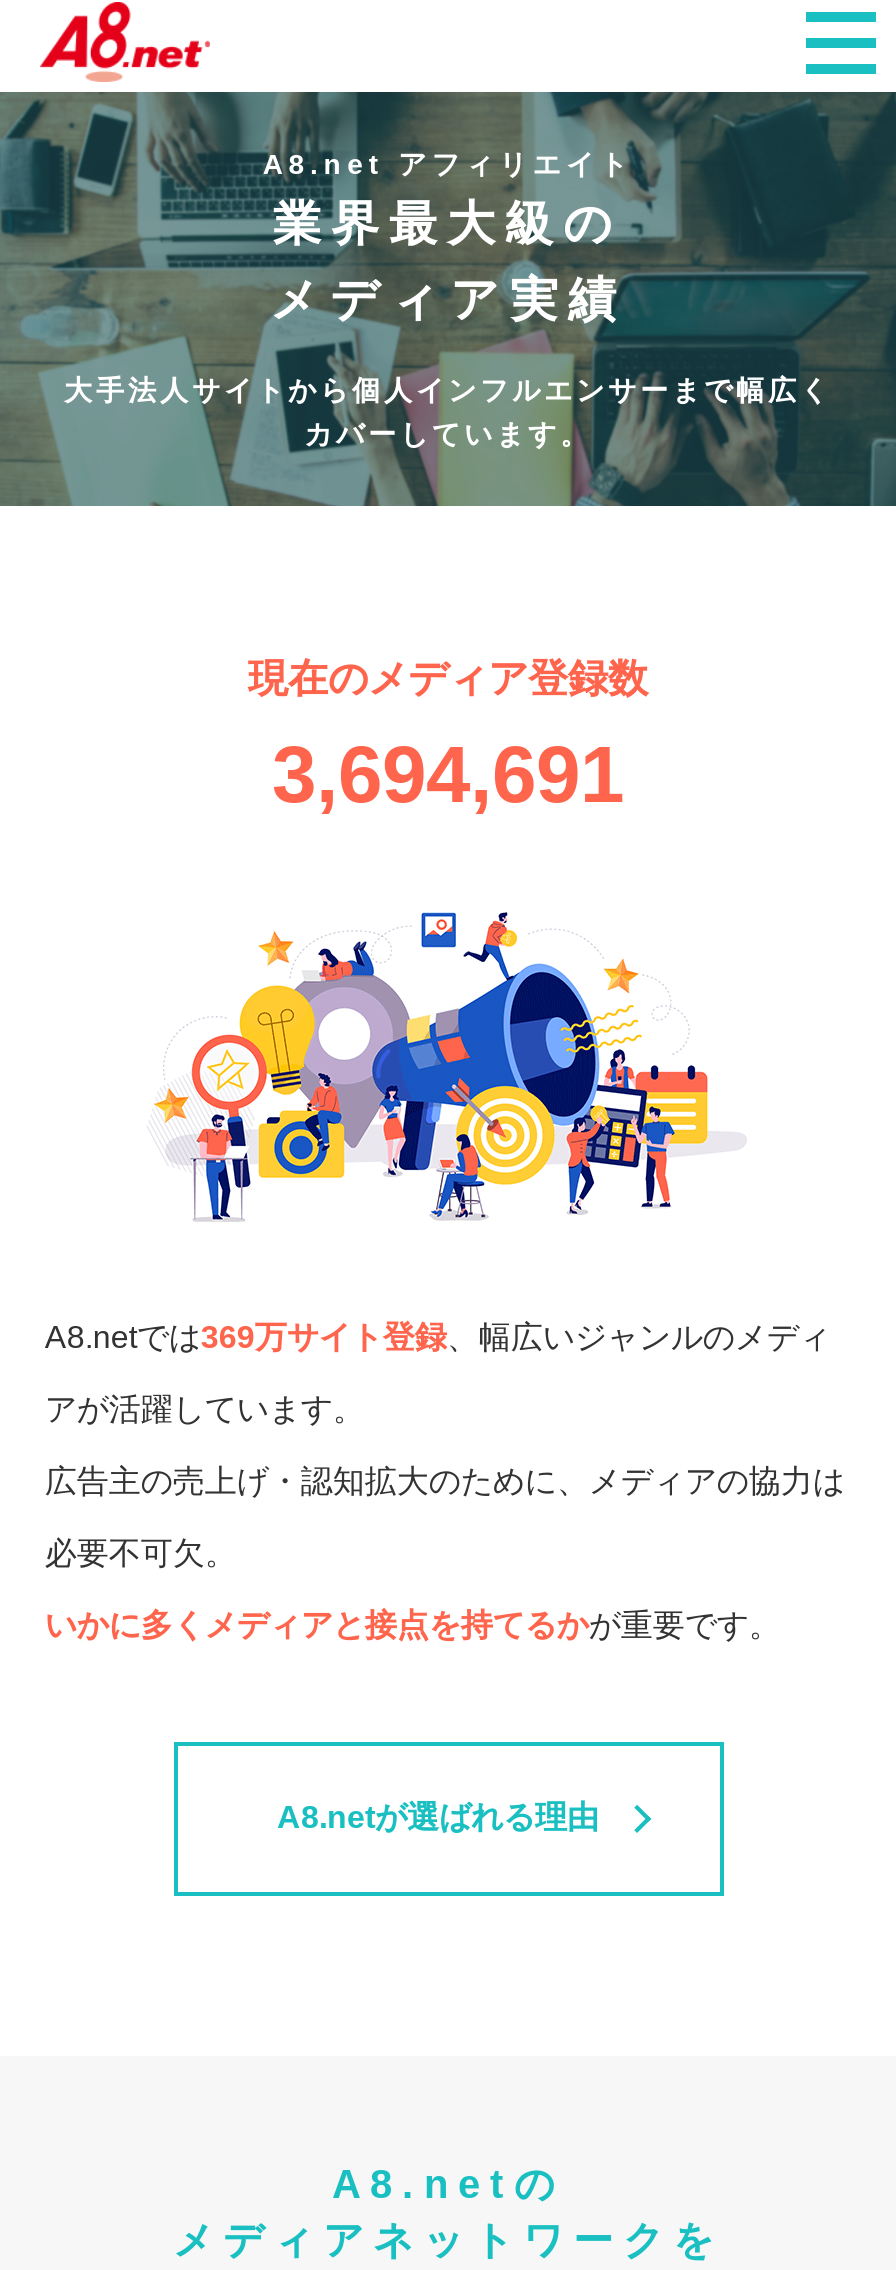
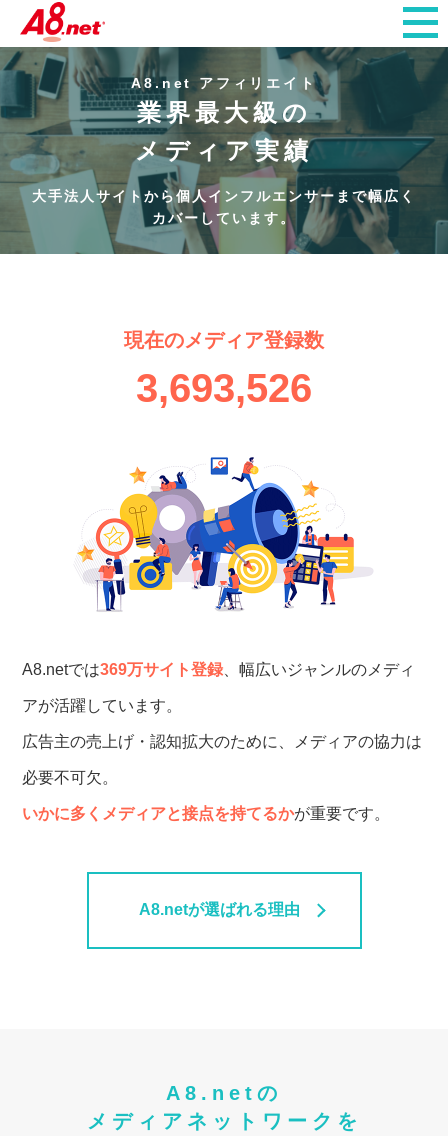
[272,730,624,818] 3,694,691 -> [136,366,312,410] 3,693,526

